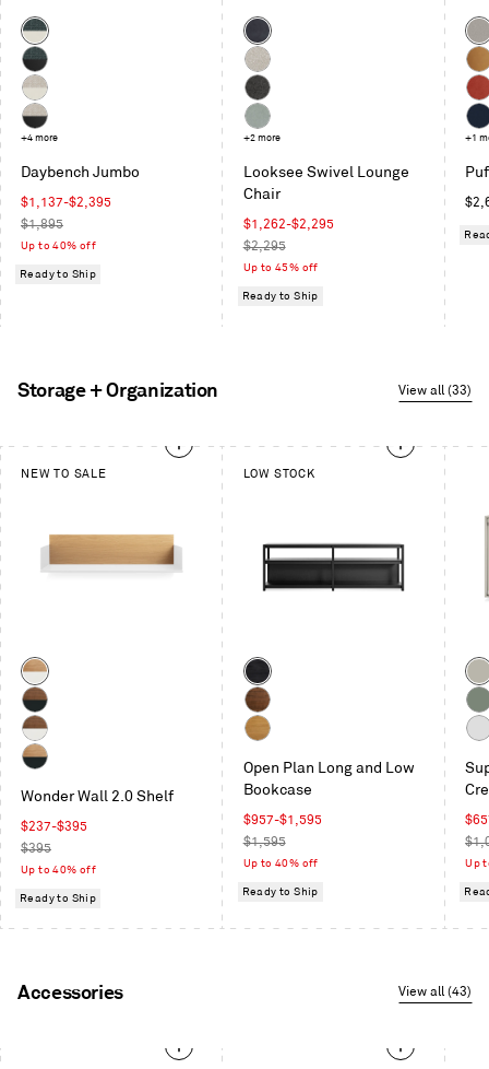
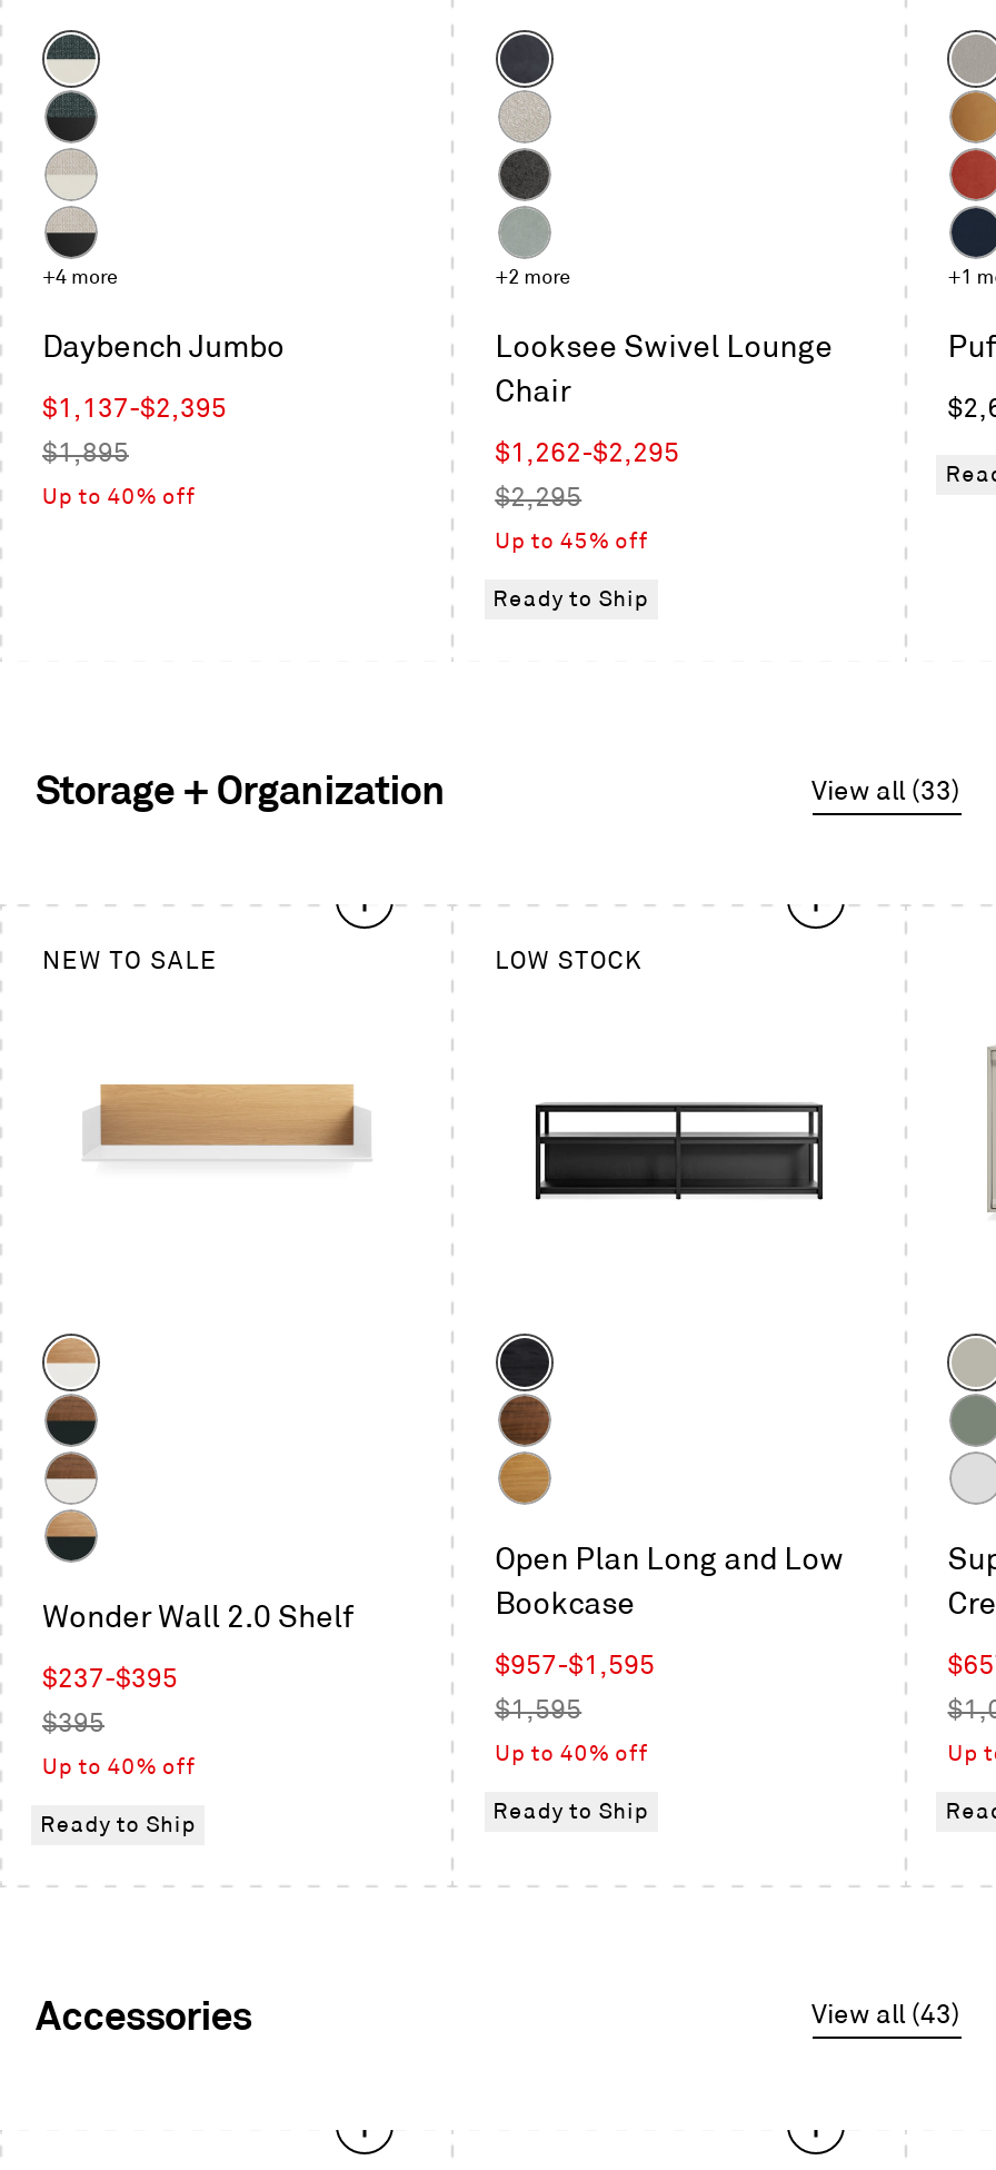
[20,269,96,280] Ready to Ship -> none

